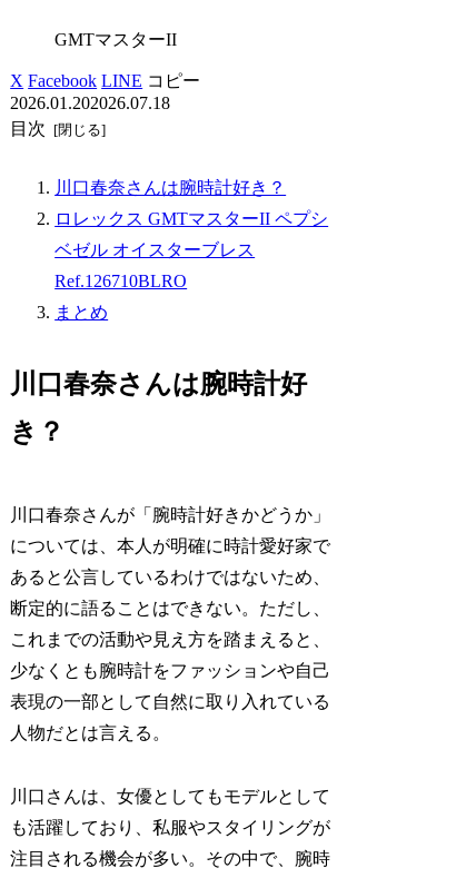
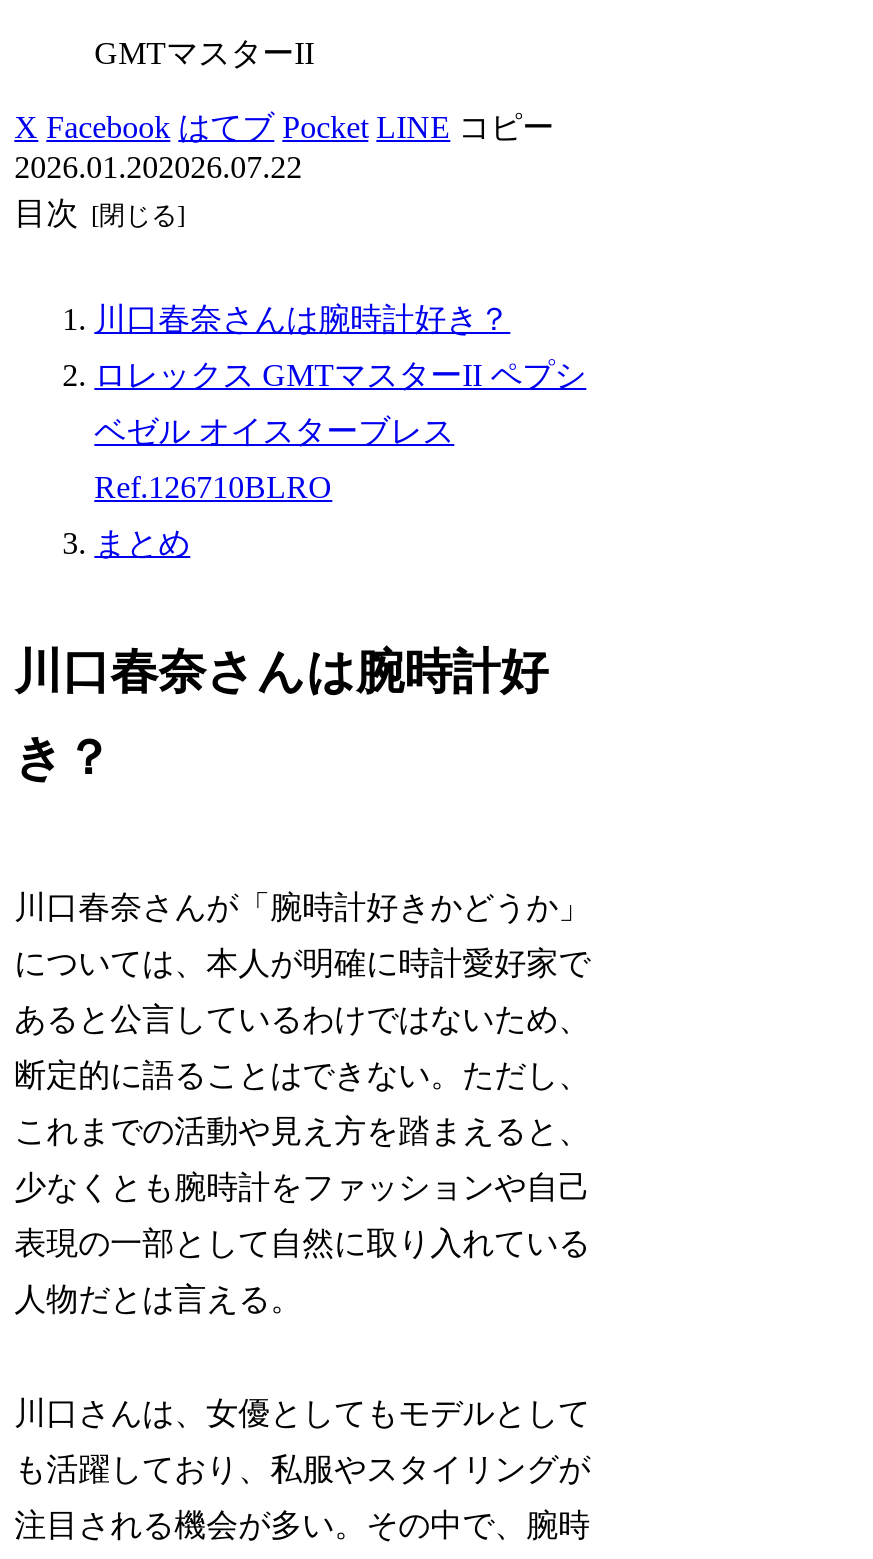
[10,71,200,112] X Facebook LINE コピー | 2026.01.202026.07.18 -> [14,110,554,184] X Facebook はてブ Pocket LINE コピー | 2026.01.202026.07.22

